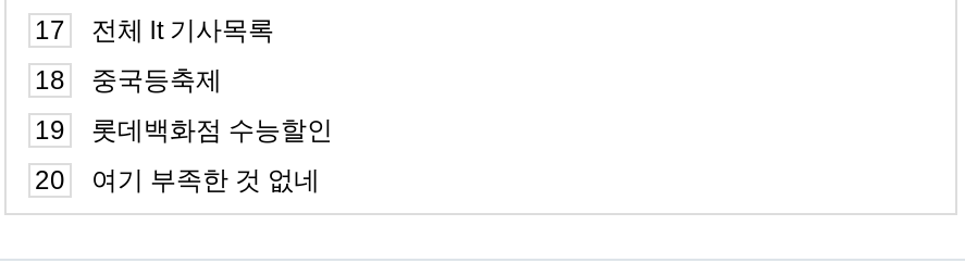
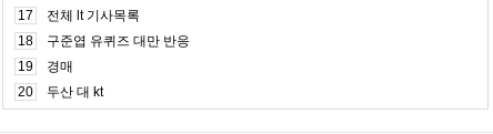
[91,65,222,96] 중국등축제 -> [47,33,190,49] 구준엽 유퀴즈 대만 반응
[91,115,333,146] 롯데백화점 수능할인 -> [47,59,73,74] 경매
[91,165,320,196] 여기 부족한 것 없네 -> [47,84,103,100] 두산 대 kt

